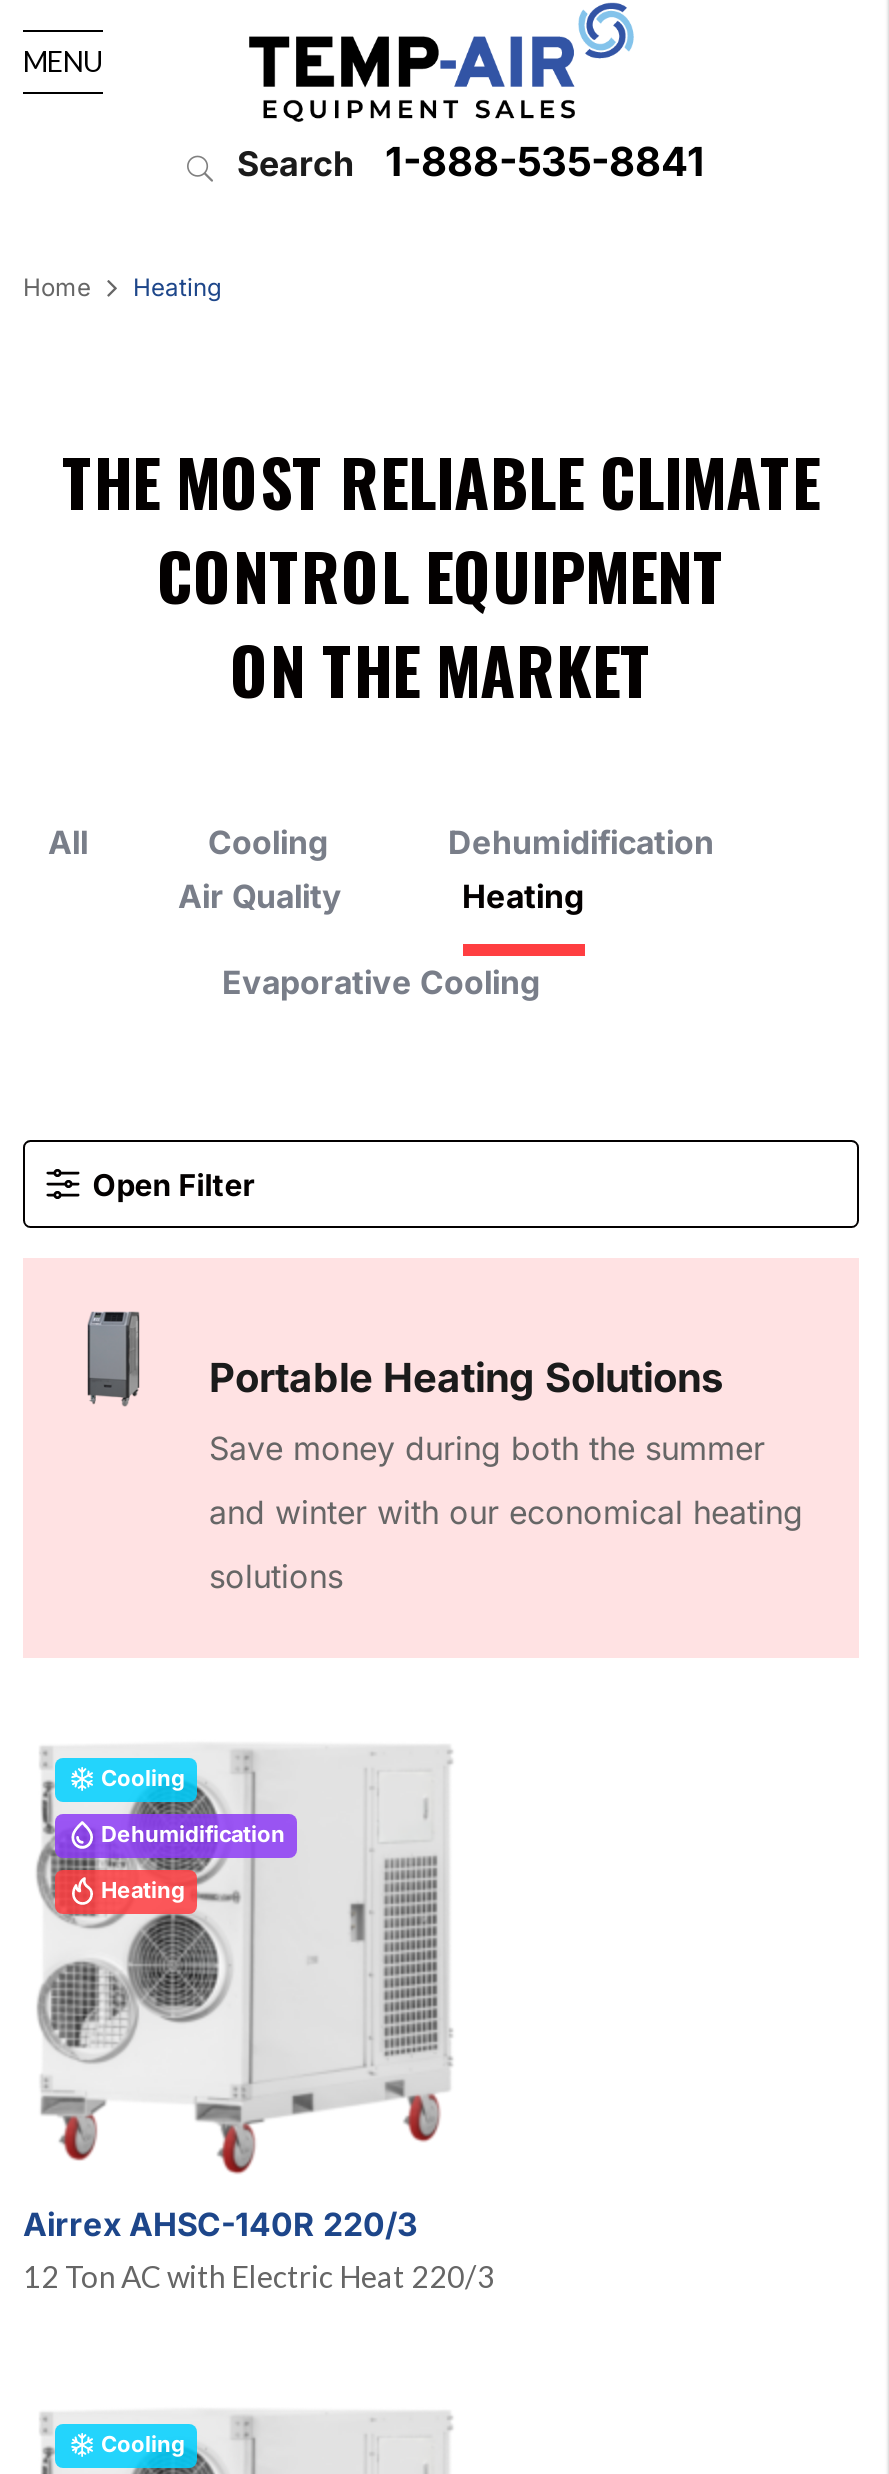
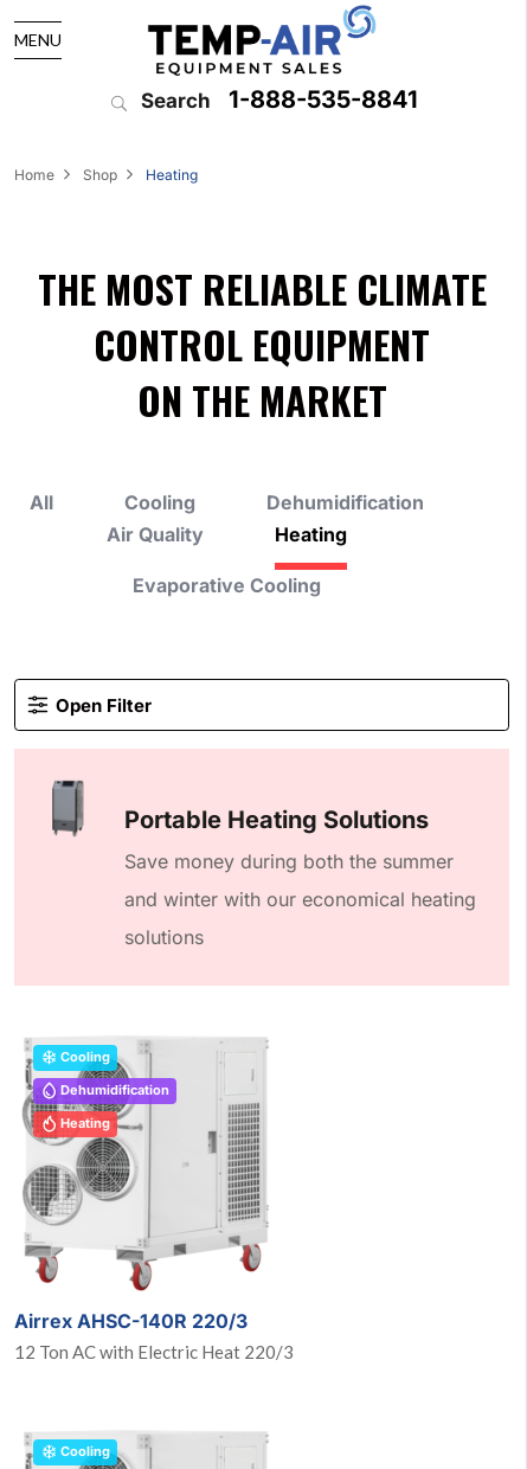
none -> [83,166,117,184] Shop

